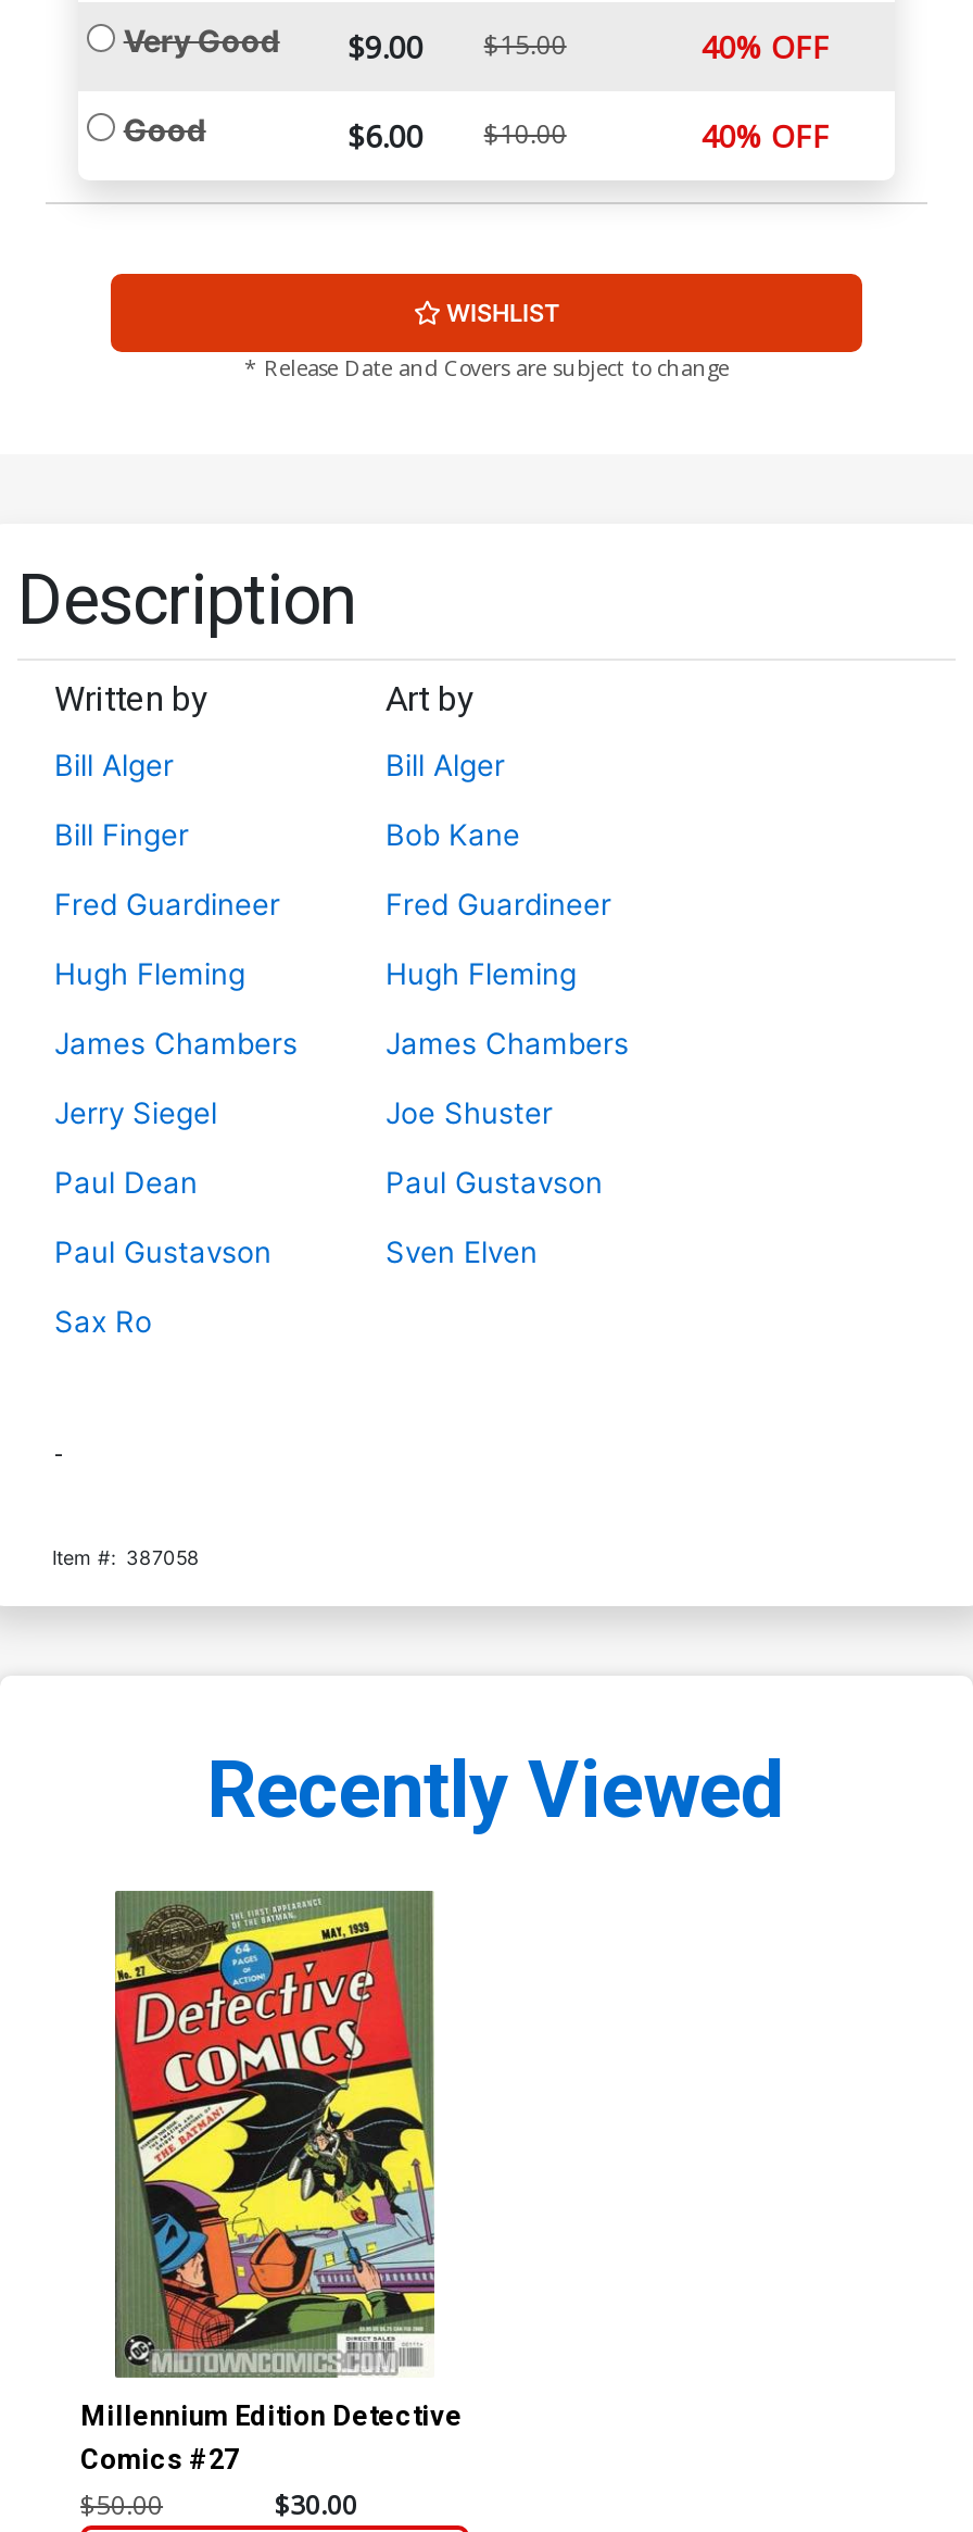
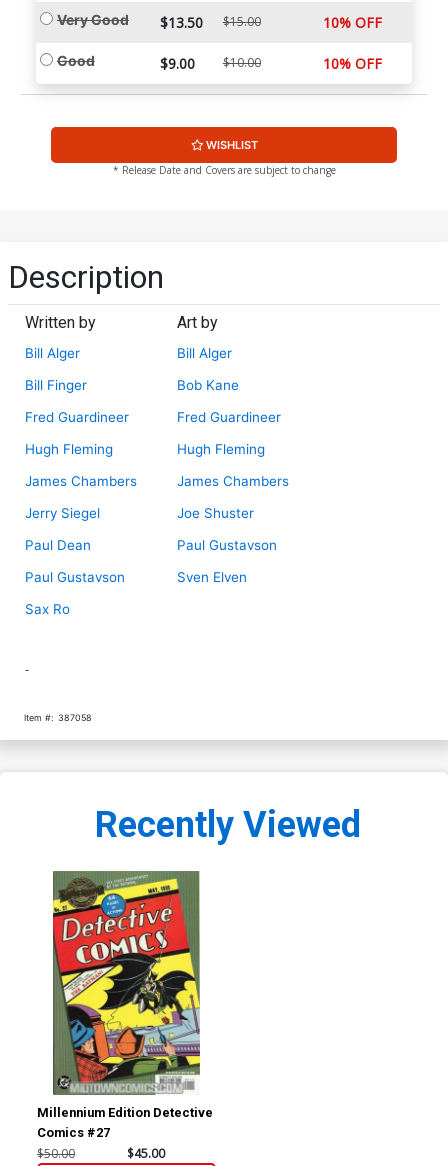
[347,26,423,67] $9.00 -> [160,13,203,32] $13.50
[701,26,829,67] 40% OFF -> [323,13,382,32] 10% OFF
[347,115,423,156] $6.00 -> [160,54,195,73] $9.00
[701,115,829,156] 40% OFF -> [323,54,382,73] 10% OFF
[275,2487,357,2524] $30.00 -> [126,1145,164,1162] $45.00

